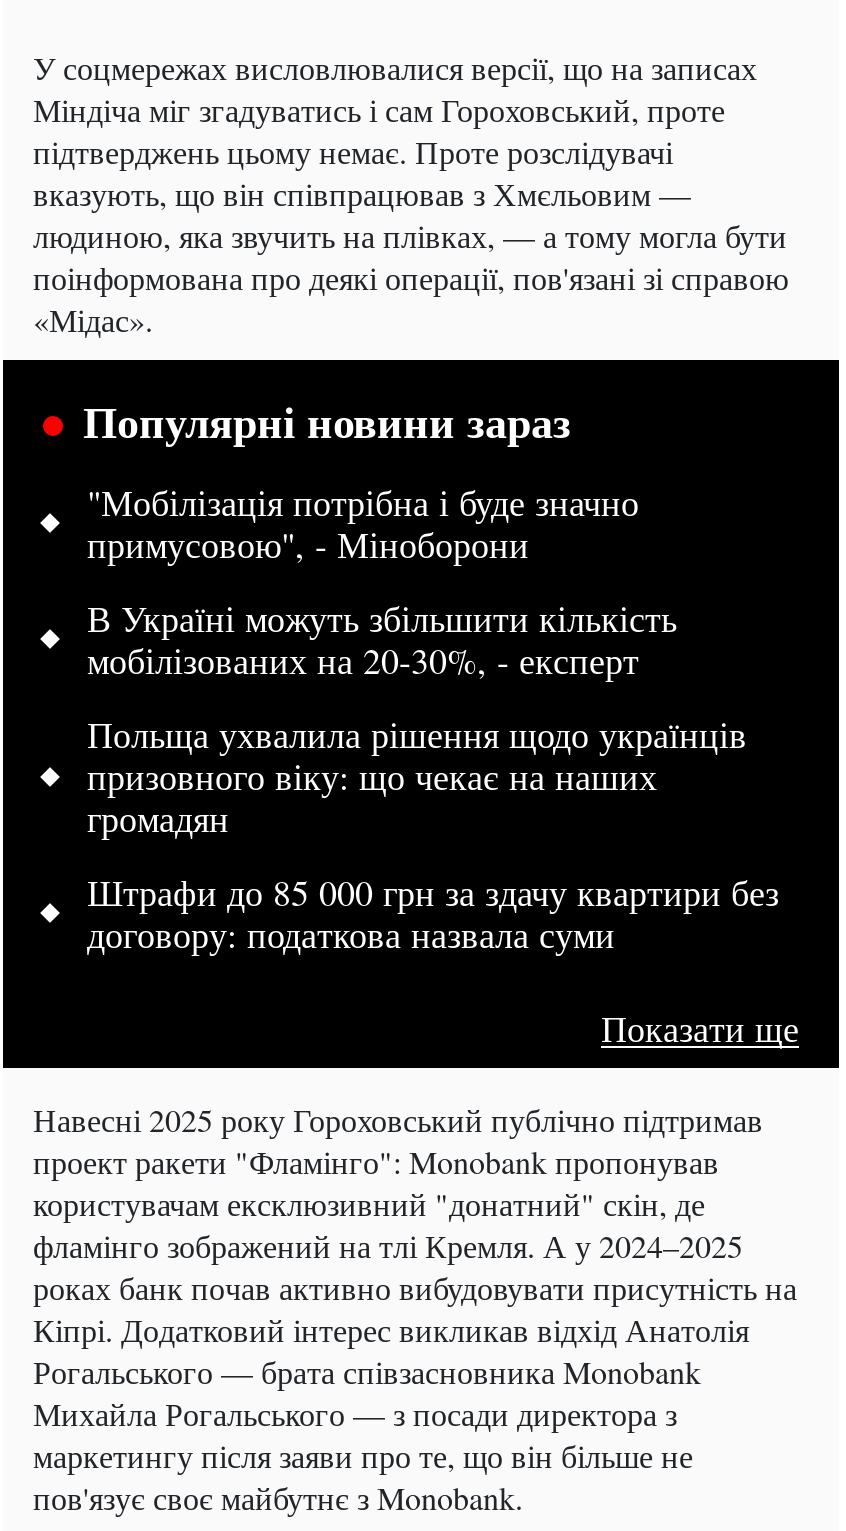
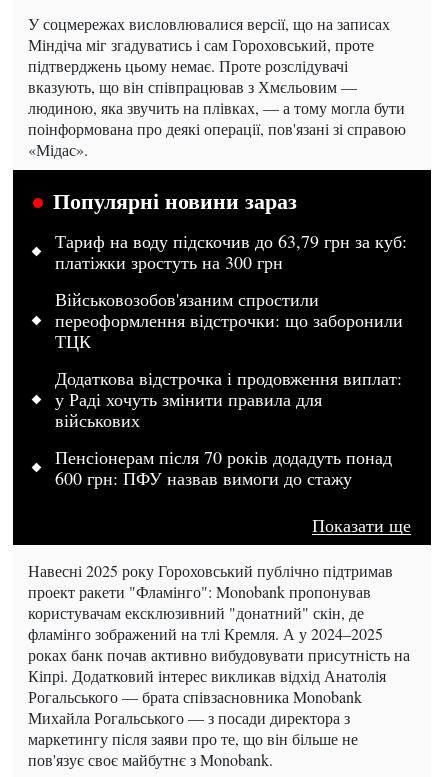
[87,478,639,568] "Мобілізація потрібна і буде значно | примусовою", - Міноборони -> [55,229,407,274] Тариф на воду підскочив до 63,79 грн за куб: | платіжки зростуть на 300 грн
[87,594,677,684] В Україні можуть збільшити кількість | мобілізованих на 20-30%, - експерт -> [55,287,403,353] Військовозобов'язаним спростили | переоформлення відстрочки: що заборонили | ТЦК
[87,710,747,842] Польща ухвалила рішення щодо українців | призовного віку: що чекає на наших | громадян -> [55,366,402,432] Додаткова відстрочка і продовження виплат: | у Раді хочуть змінити правила для | військових
[87,868,779,958] Штрафи до 85 000 грн за здачу квартири без | договору: податкова назвала суми -> [55,445,392,490] Пенсіонерам після 70 років додадуть понад | 600 грн: ПФУ назвав вимоги до стажу

